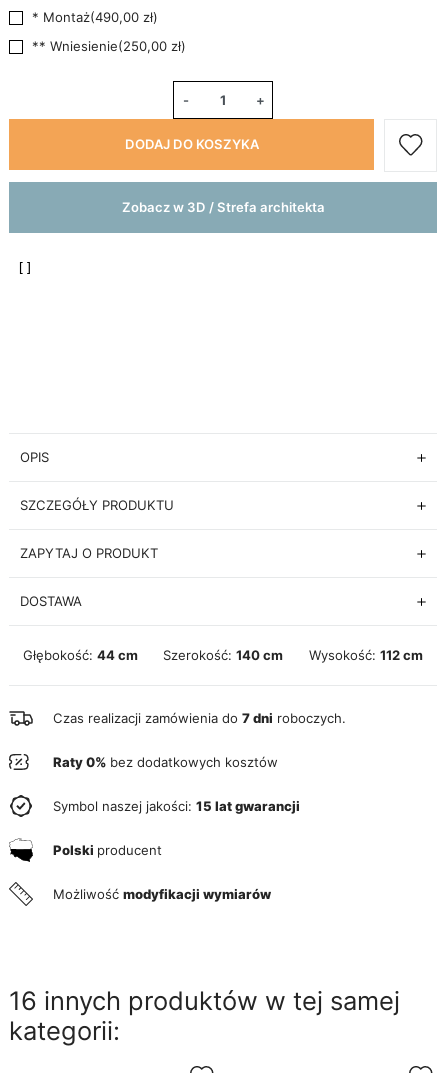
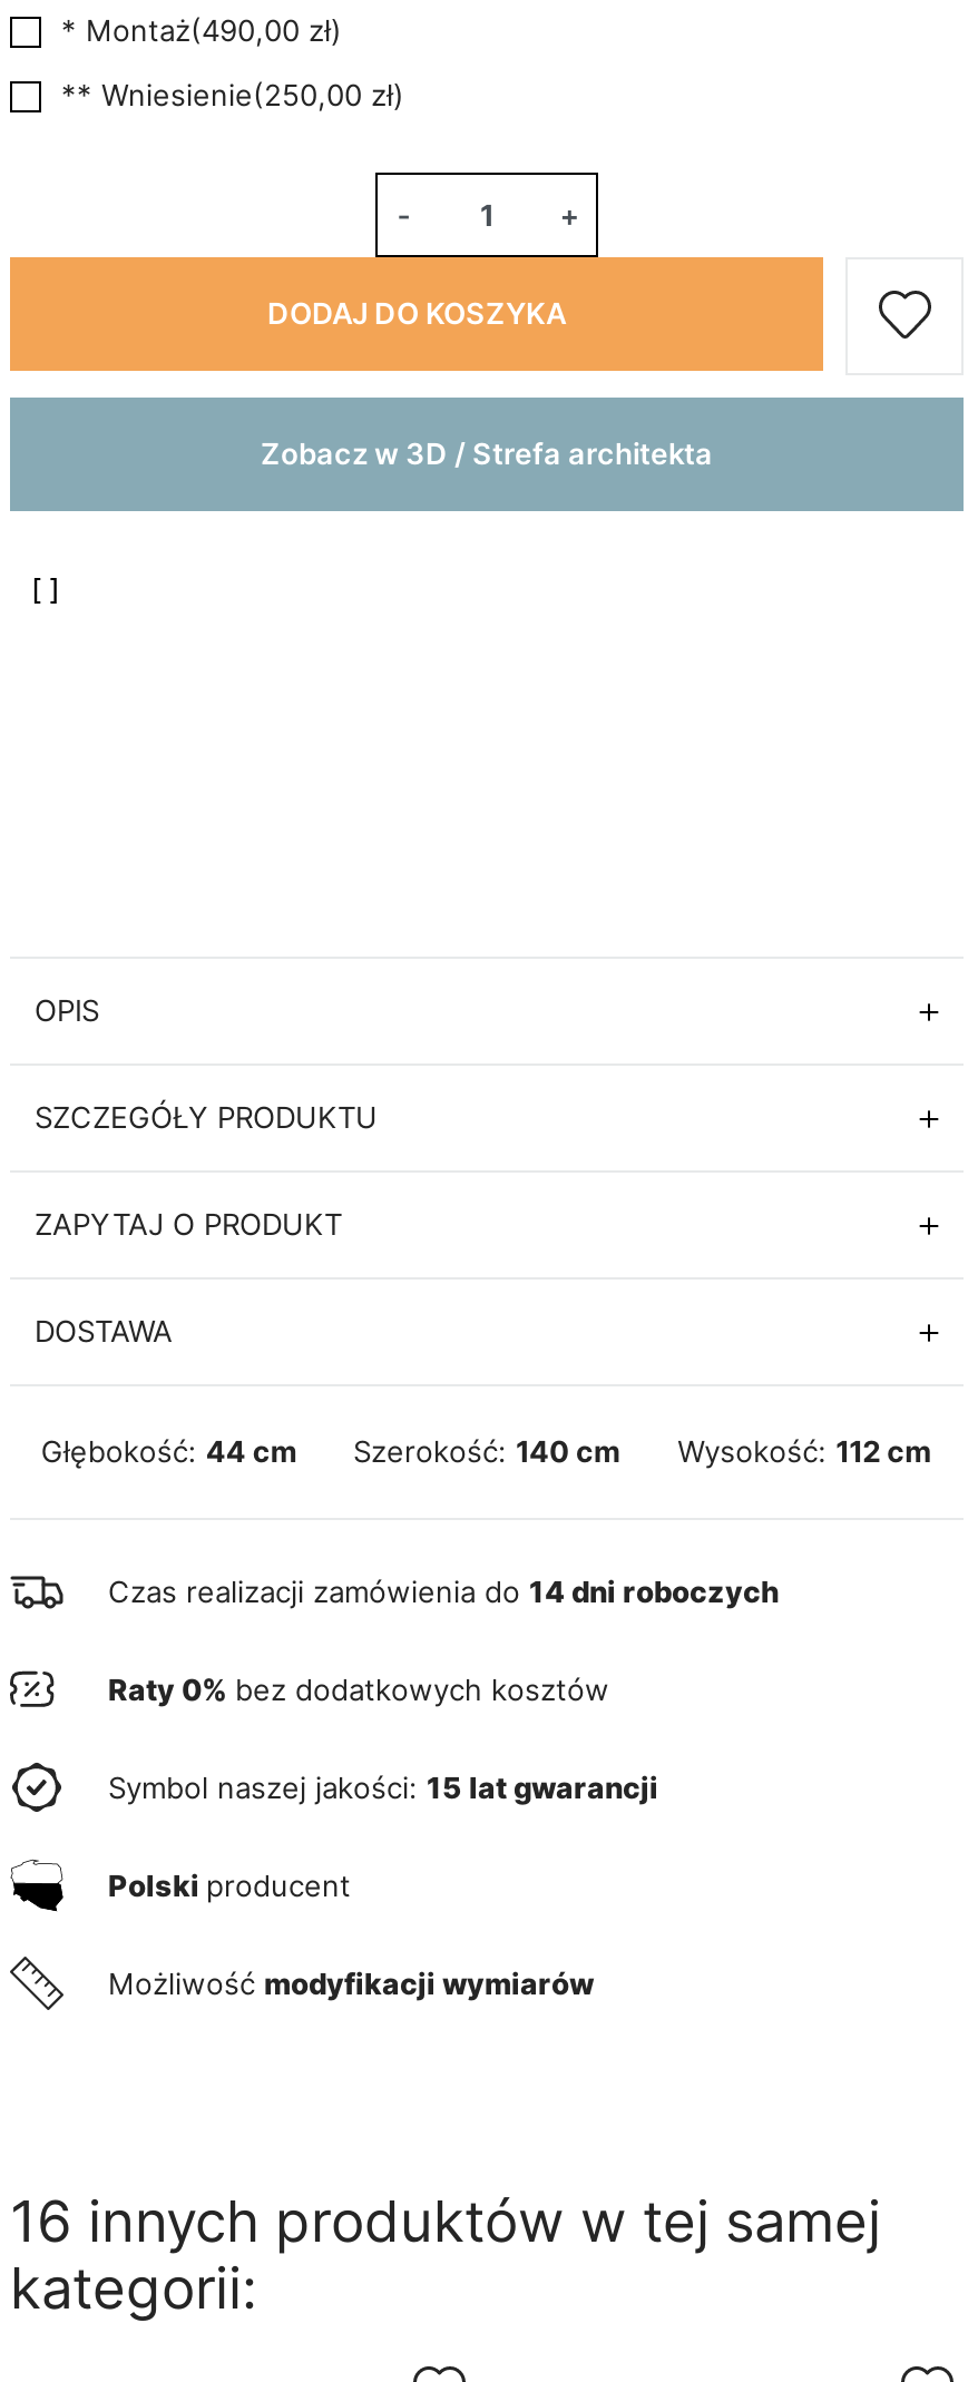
[53,710,346,726] Czas realizacji zamówienia do 7 dni roboczych. -> [108,1573,779,1609] Czas realizacji zamówienia do 14 dni roboczych

